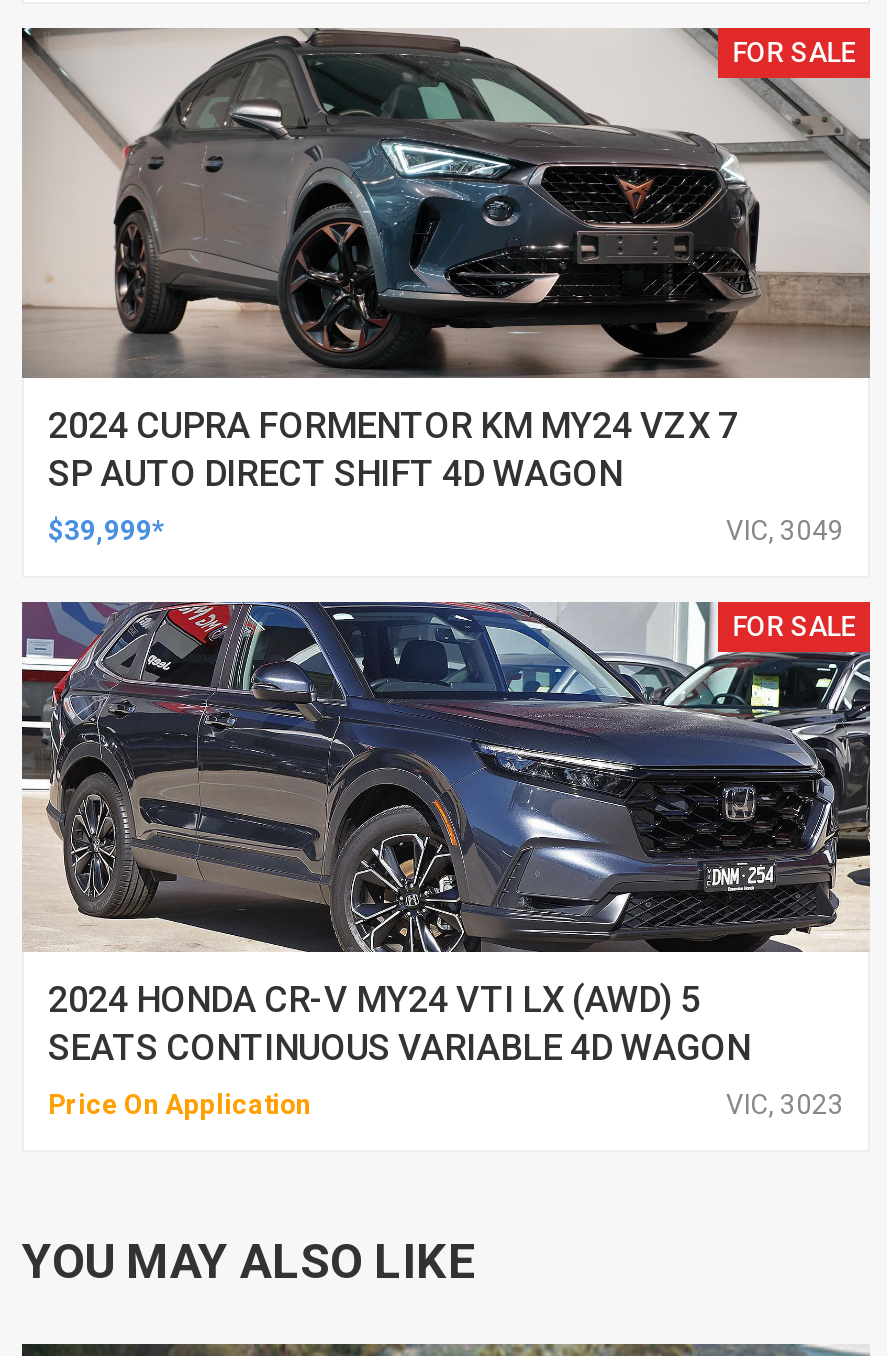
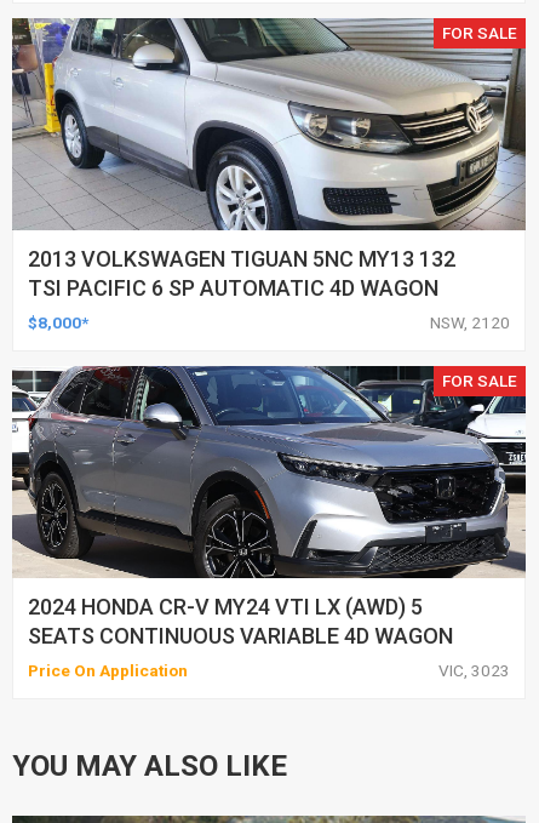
[22,28,870,494] [image] | 2024 CUPRA FORMENTOR KM MY24 VZX 7 | SP AUTO DIRECT SHIFT 4D WAGON -> [12,17,526,300] [image] | 2013 VOLKSWAGEN TIGUAN 5NC MY13 132 | TSI PACIFIC 6 SP AUTOMATIC 4D WAGON
[48,514,844,546] $39,999* | VIC, 3049 -> [28,313,510,332] $8,000* | NSW, 2120
[20,600,872,952] [image] -> [11,365,527,579] [image]

